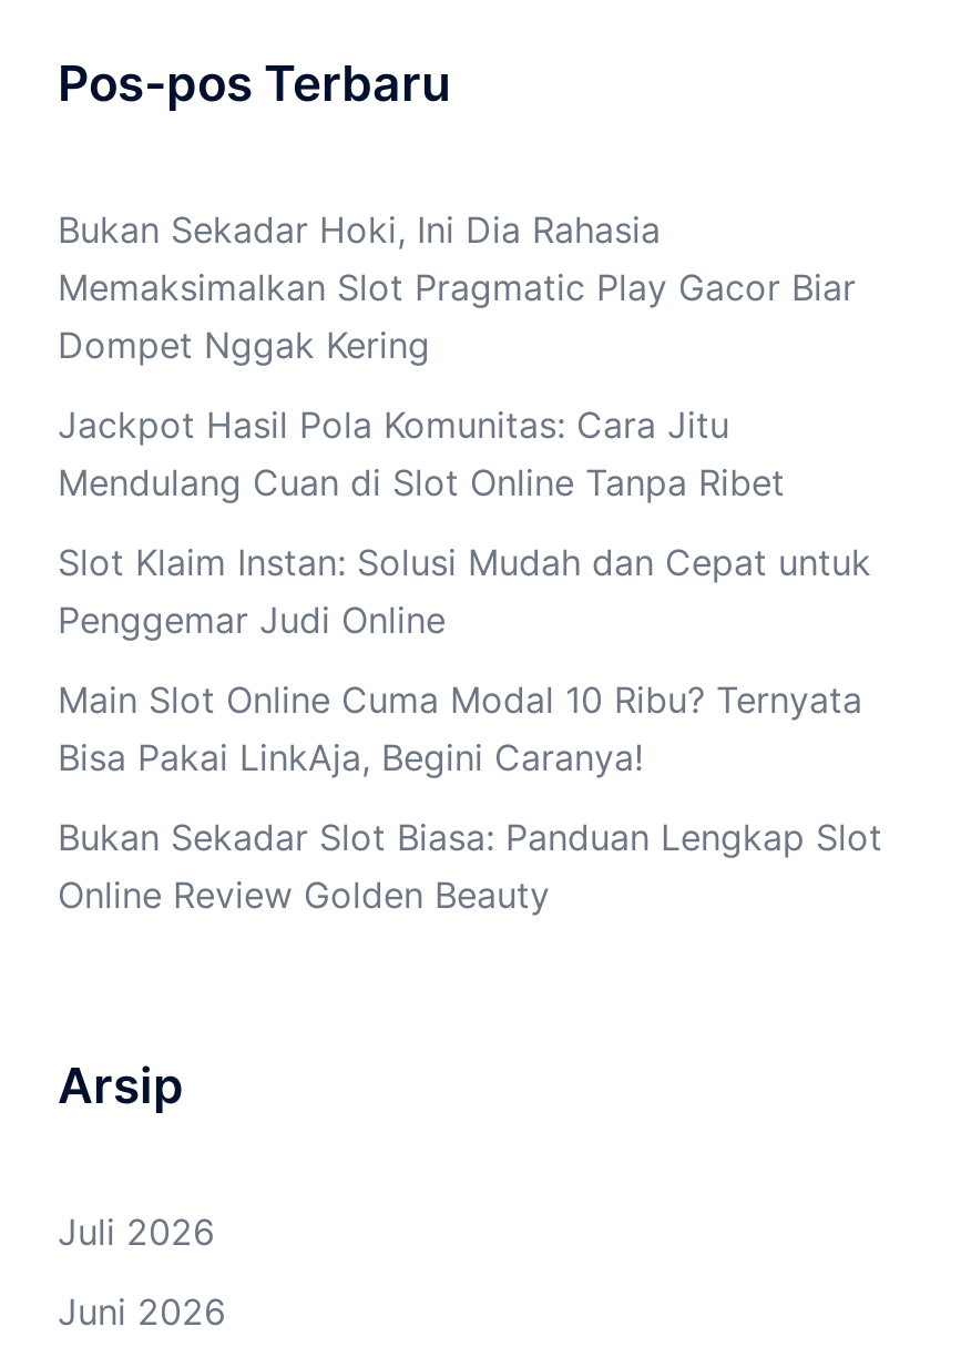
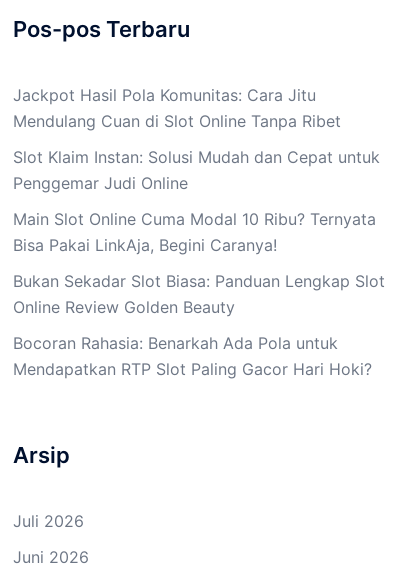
[58,208,856,367] Bukan Sekadar Hoki, Ini Dia Rahasia | Memaksimalkan Slot Pragmatic Play Gacor Biar | Dompet Nggak Kering -> none
moved [58,403,882,917] -> [13,85,385,317]: Jackpot Hasil Pola Komunitas: Cara Jitu | Mendulang Cuan di Slot Online Tanpa Ribet | Slot Klaim Instan: Solusi Mudah dan Cepat untuk | Penggemar Judi Online | Main Slot Online Cuma Modal 10 Ribu? Ternyata | Bisa Pakai LinkAja, Begini Caranya! | Bukan Sekadar Slot Biasa: Panduan Lengkap Slot | Online Review Golden Beauty
none -> [13,333,372,379] Bocoran Rahasia: Benarkah Ada Pola untuk | Mendapatkan RTP Slot Paling Gacor Hari Hoki?

